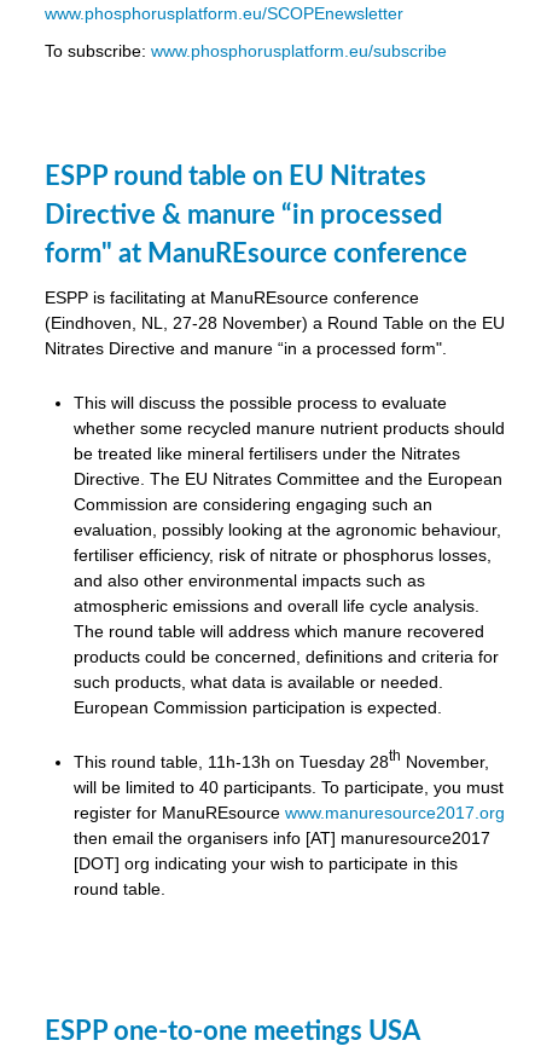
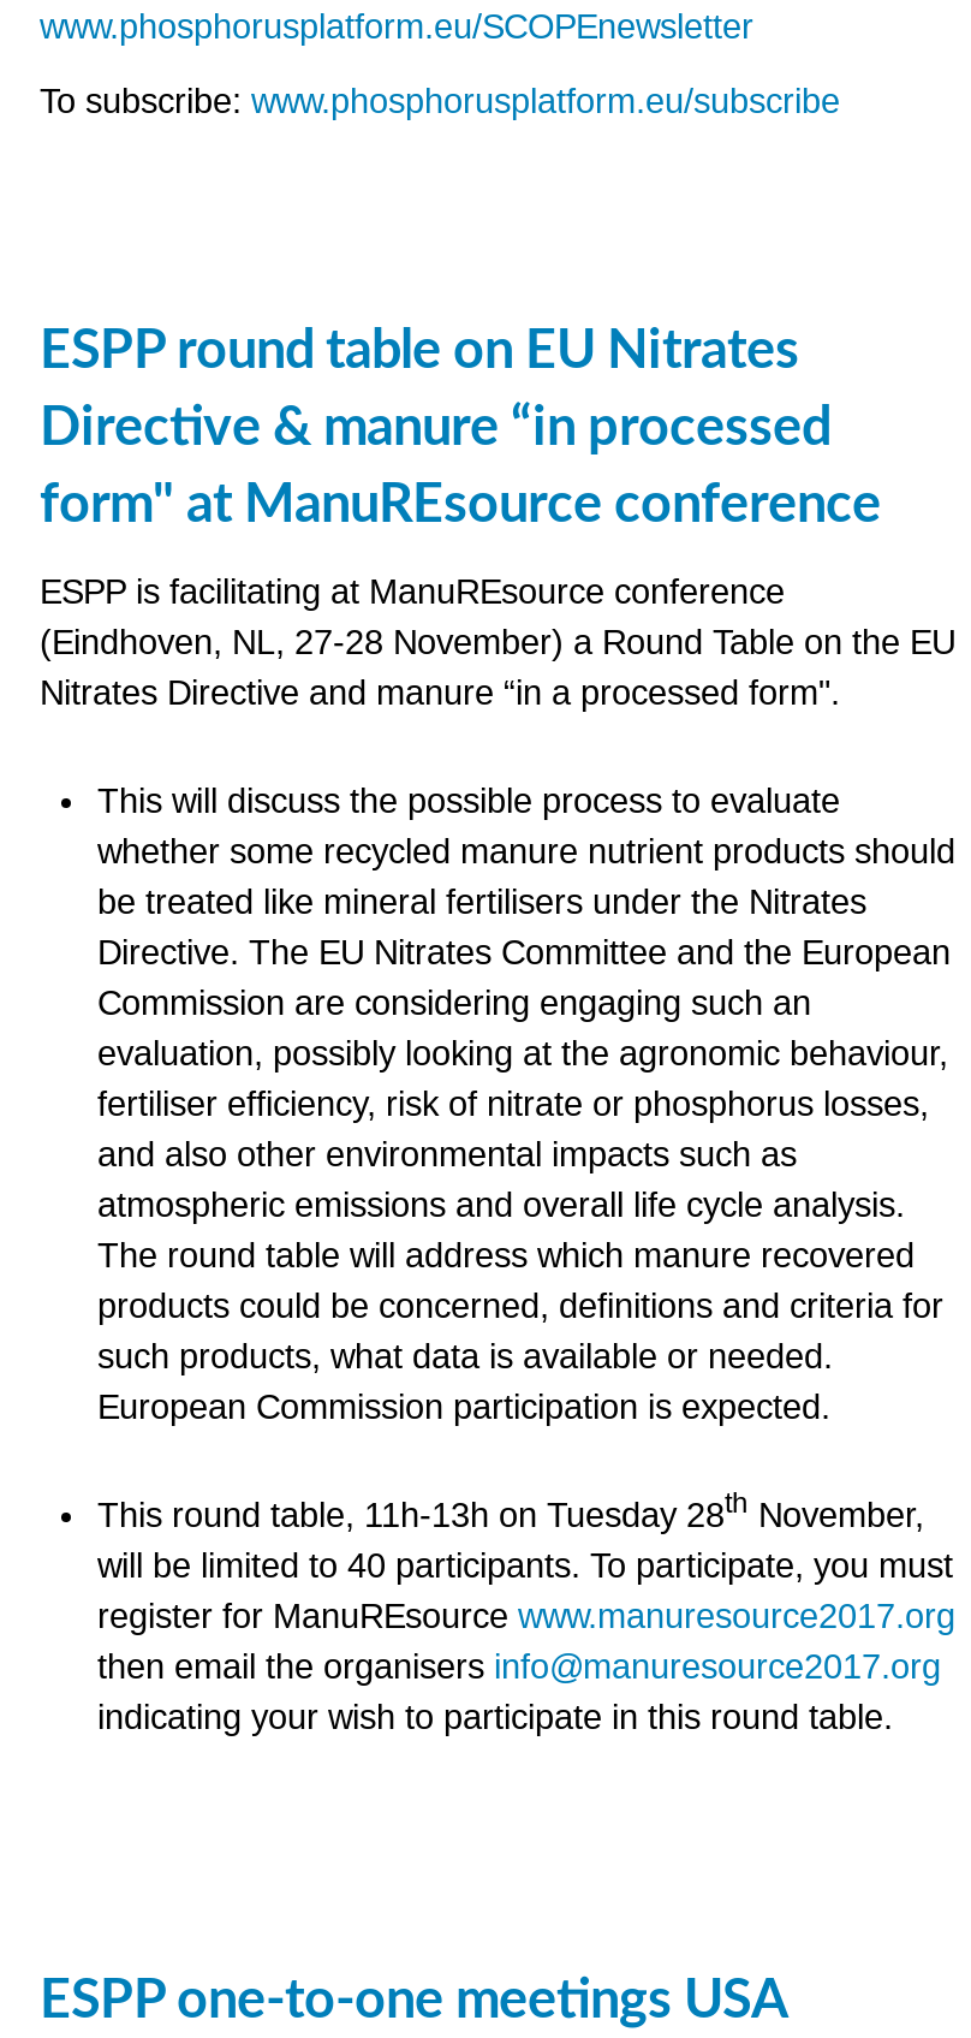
[74,828,490,898] then email the organisers info [AT] manuresource2017 | [DOT] org indicating your wish to participate in this | round table. -> [97,1647,941,1736] then email the organisers info@manuresource2017.org | indicating your wish to participate in this round table.

